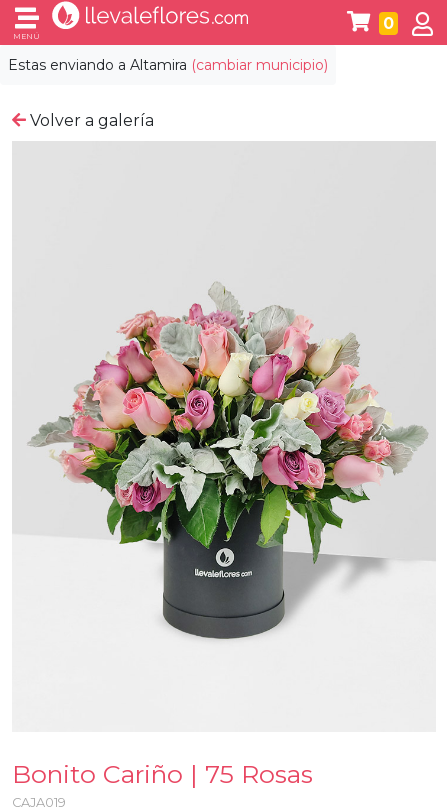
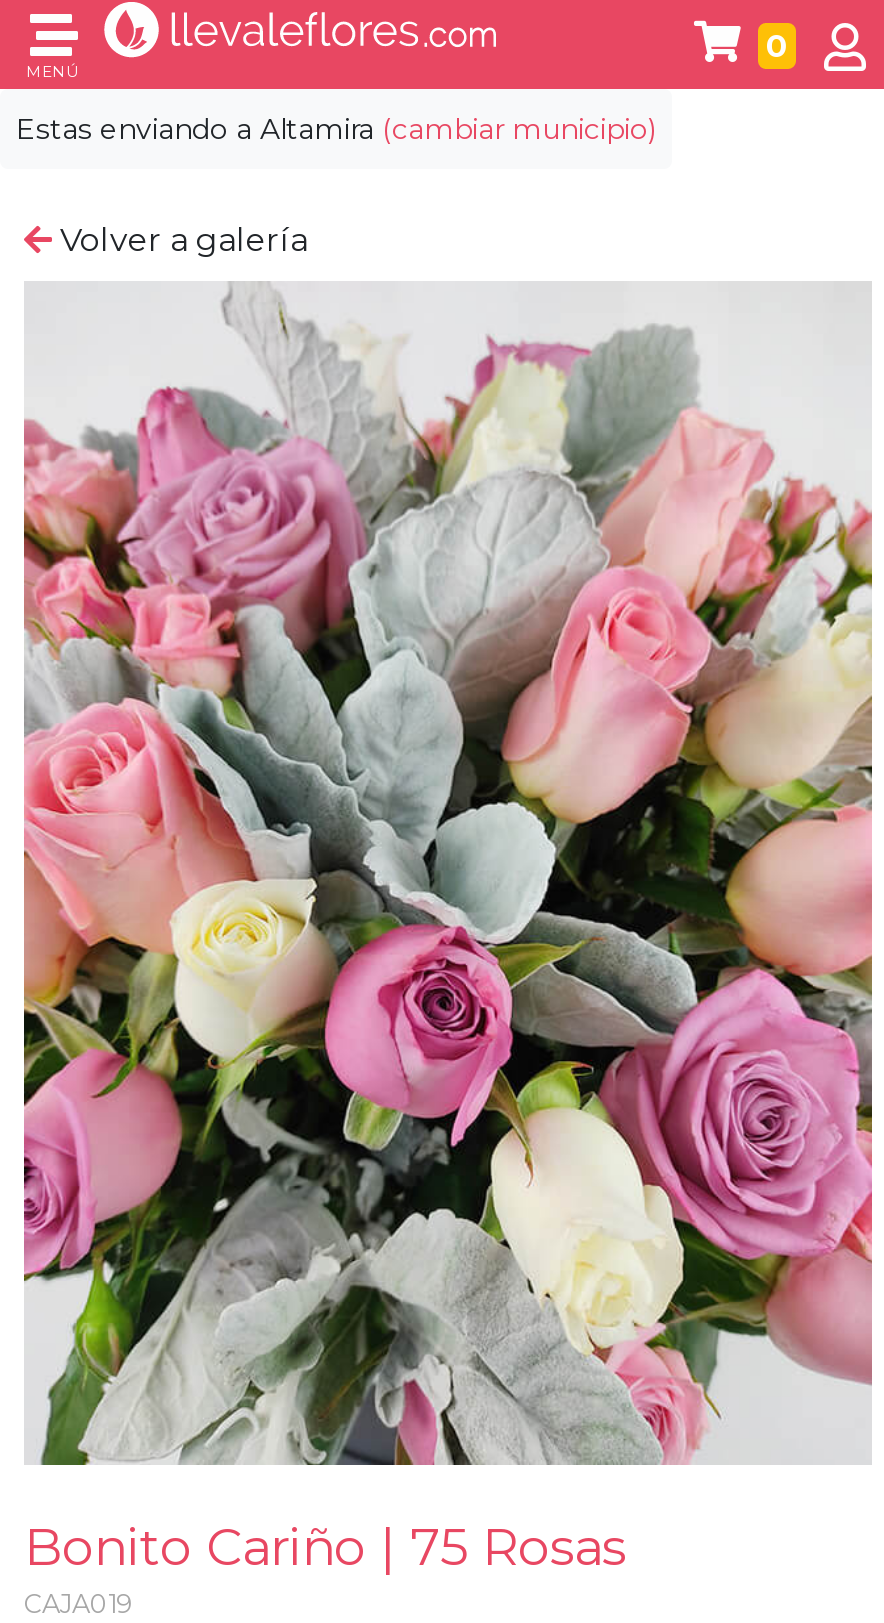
[12,147,436,733] [image] -> [22,289,874,1467] [image]

